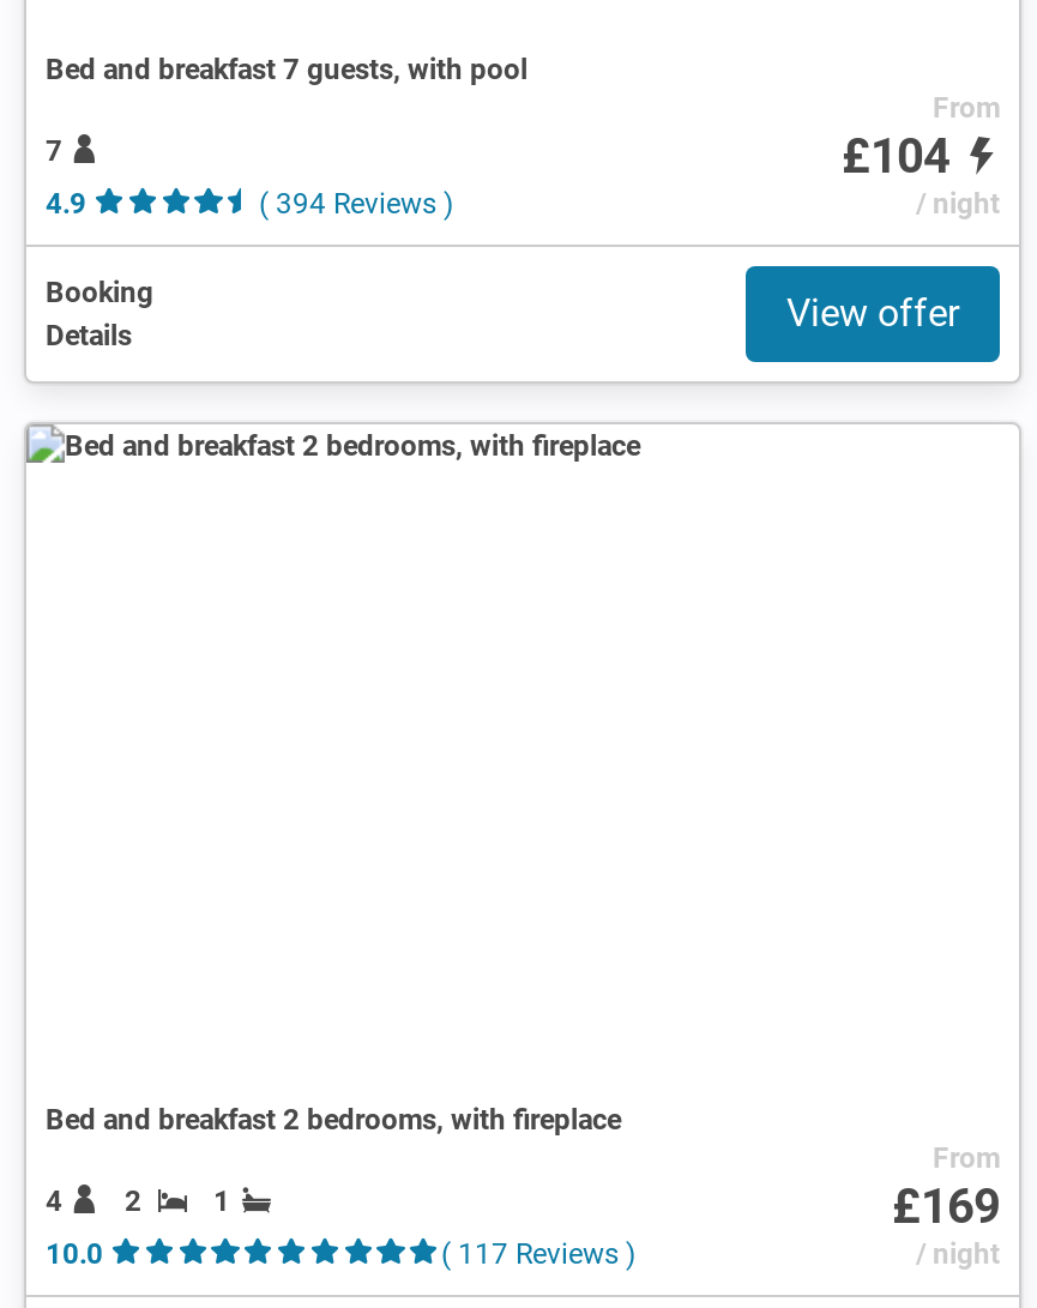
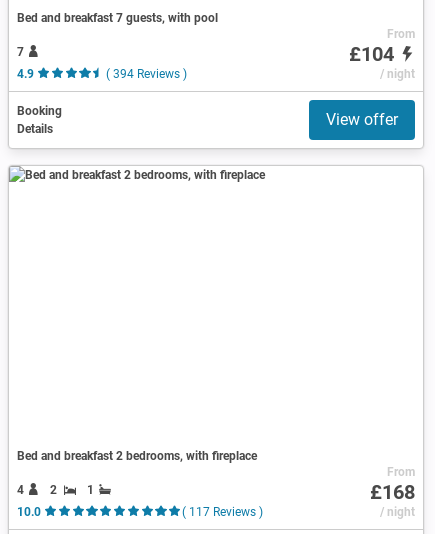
[892,1177,1000,1235] £169 -> [370,480,415,504] £168

